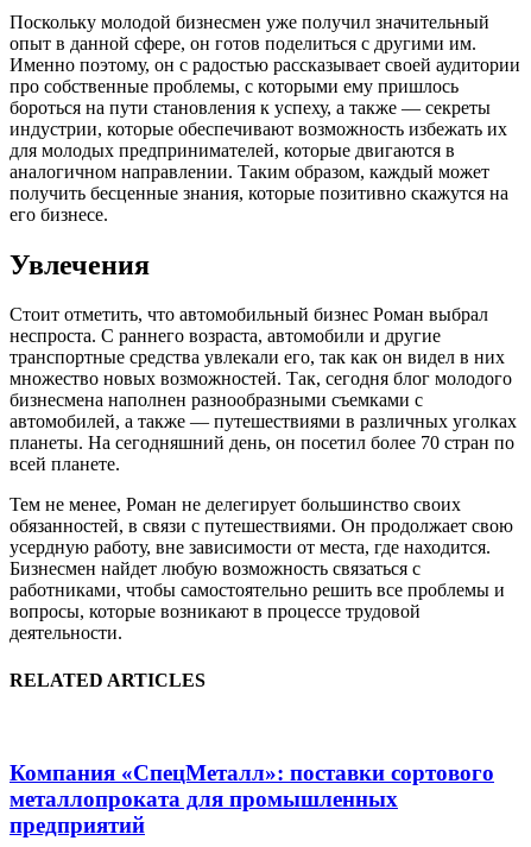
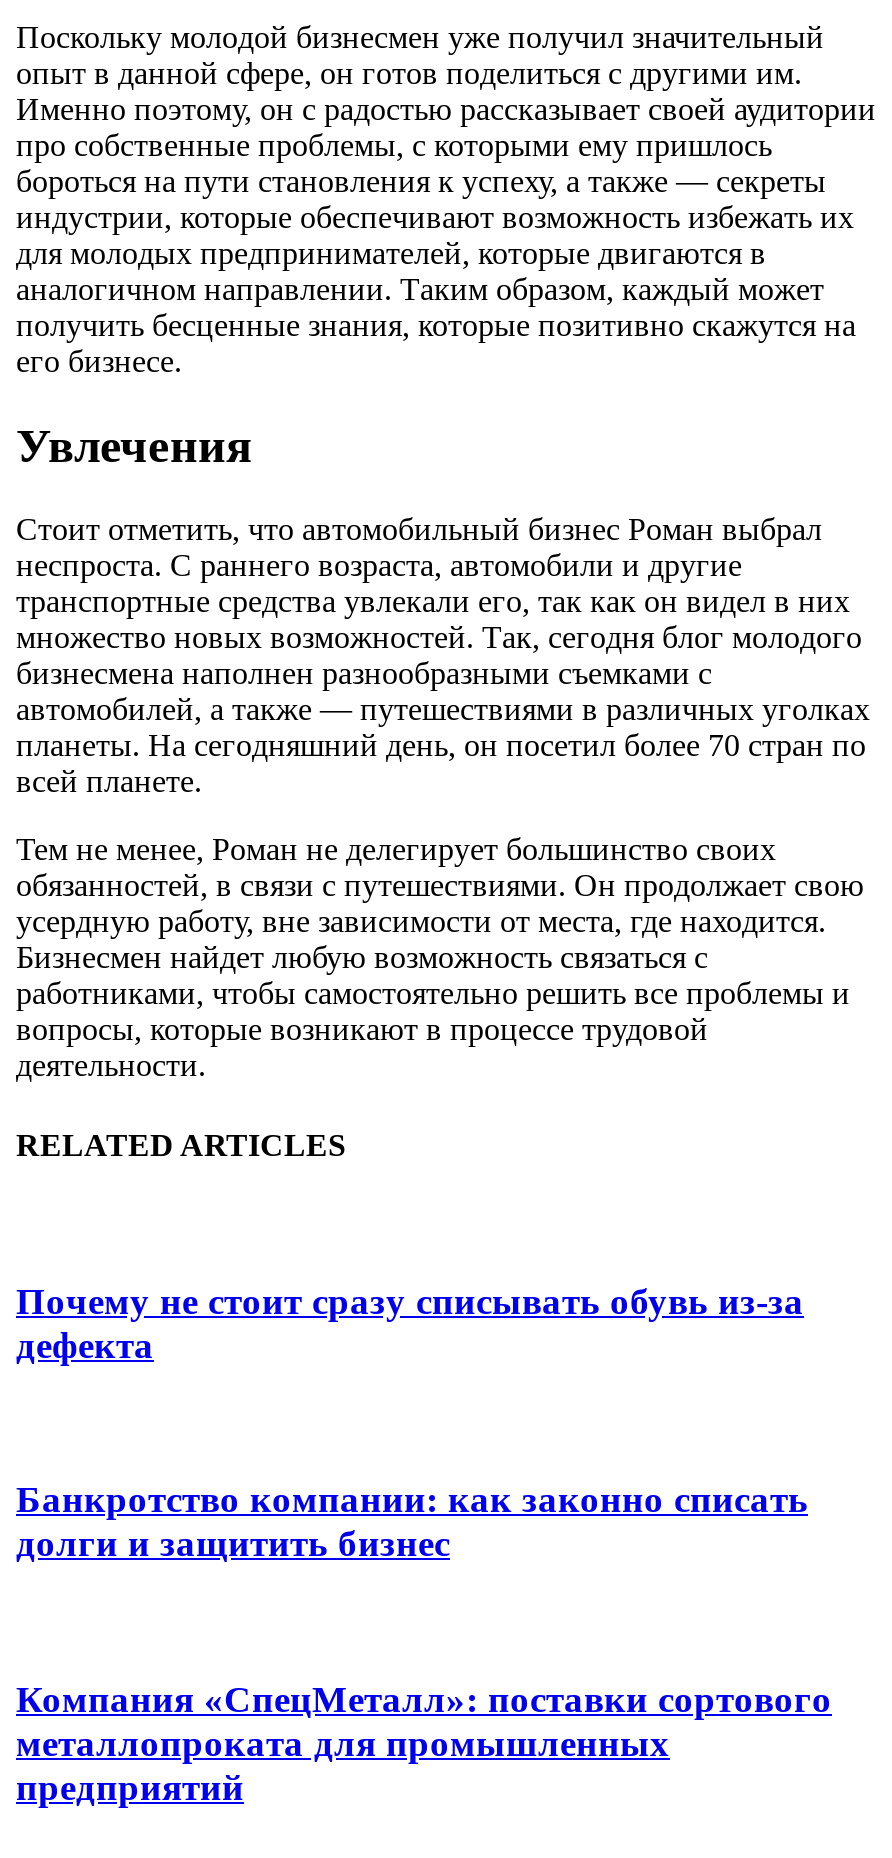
none -> [16,1279,804,1365] Почему не стоит сразу списывать обувь из-за | дефекта
none -> [16,1478,808,1564] Банкротство компании: как законно списать | долги и защитить бизнес

